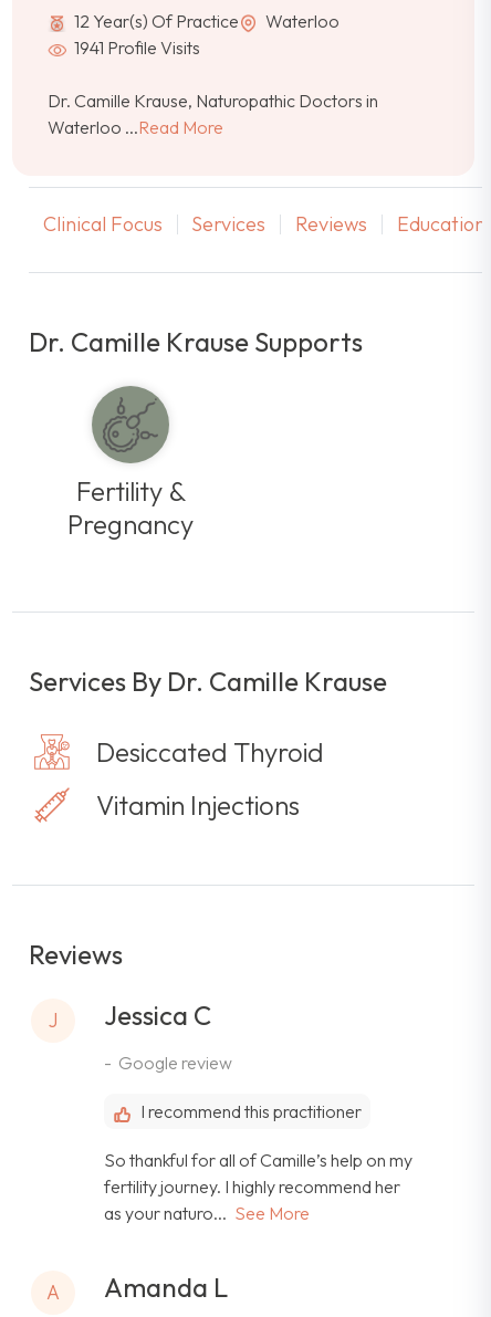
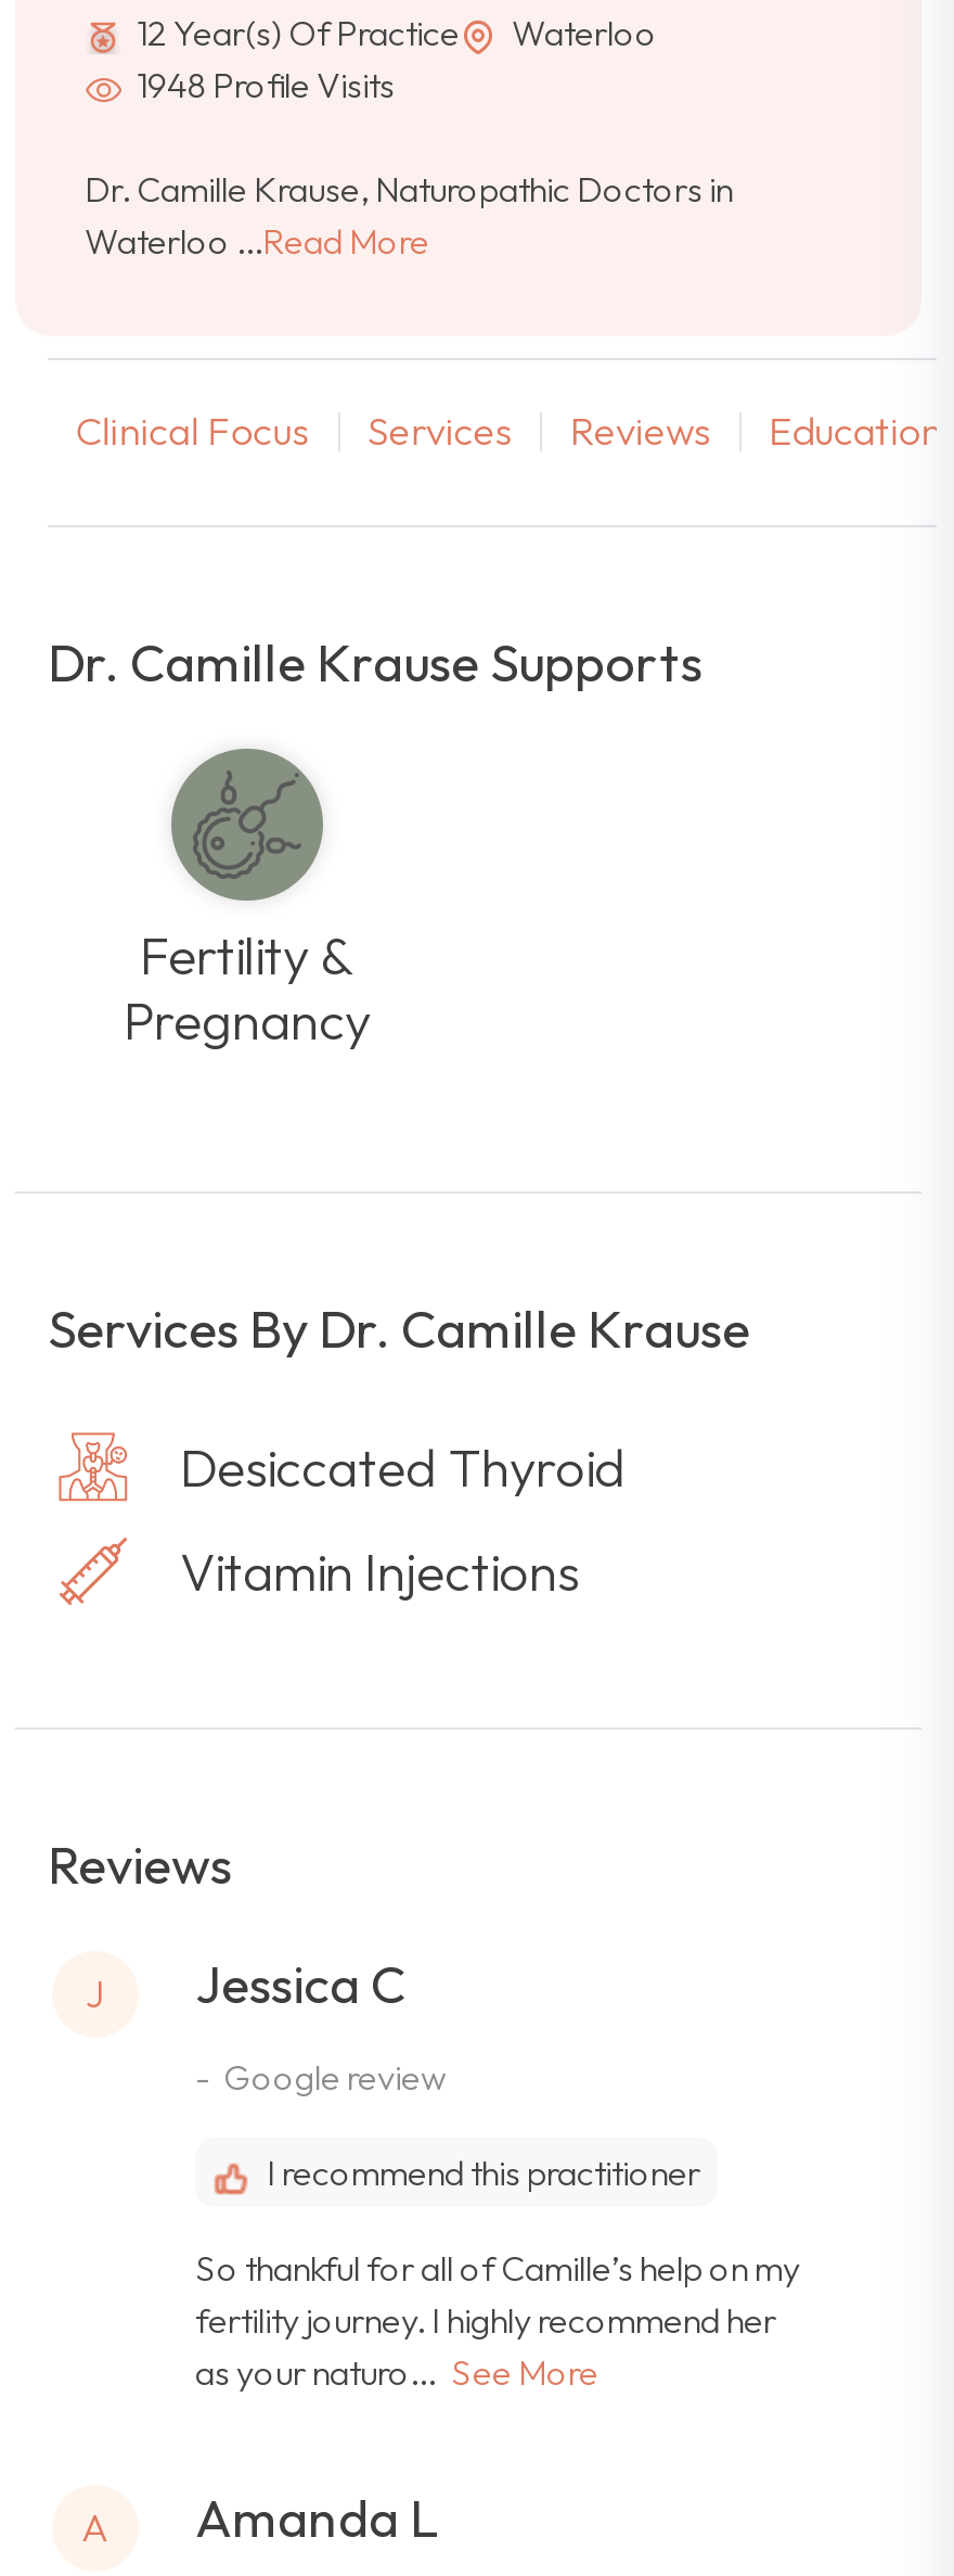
[74,36,200,58] 1941 Profile Visits -> [137,63,395,106] 1948 Profile Visits

